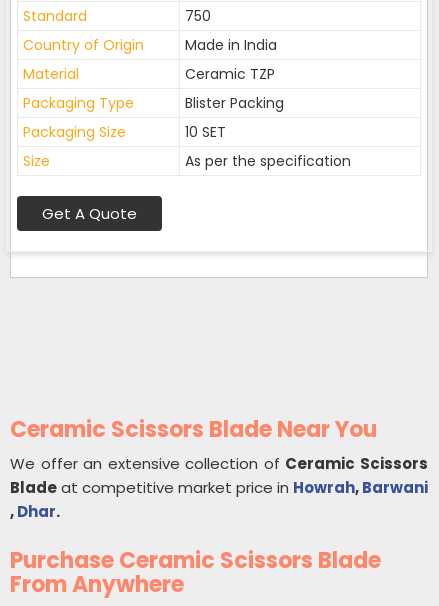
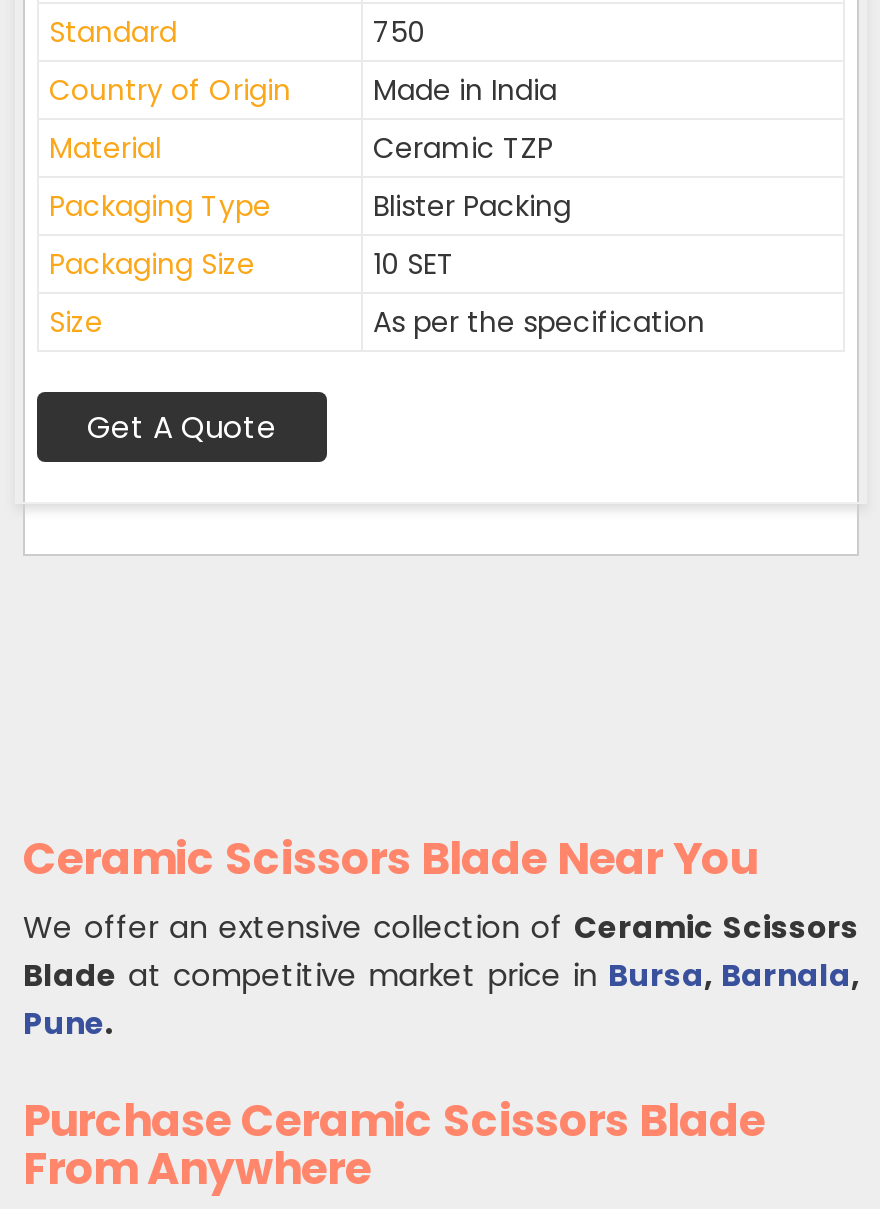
[10,477,428,522] Blade at competitive market price in Howrah, Barwani | , Dhar. -> [23,954,859,1044] Blade at competitive market price in Bursa, Barnala, | Pune.

